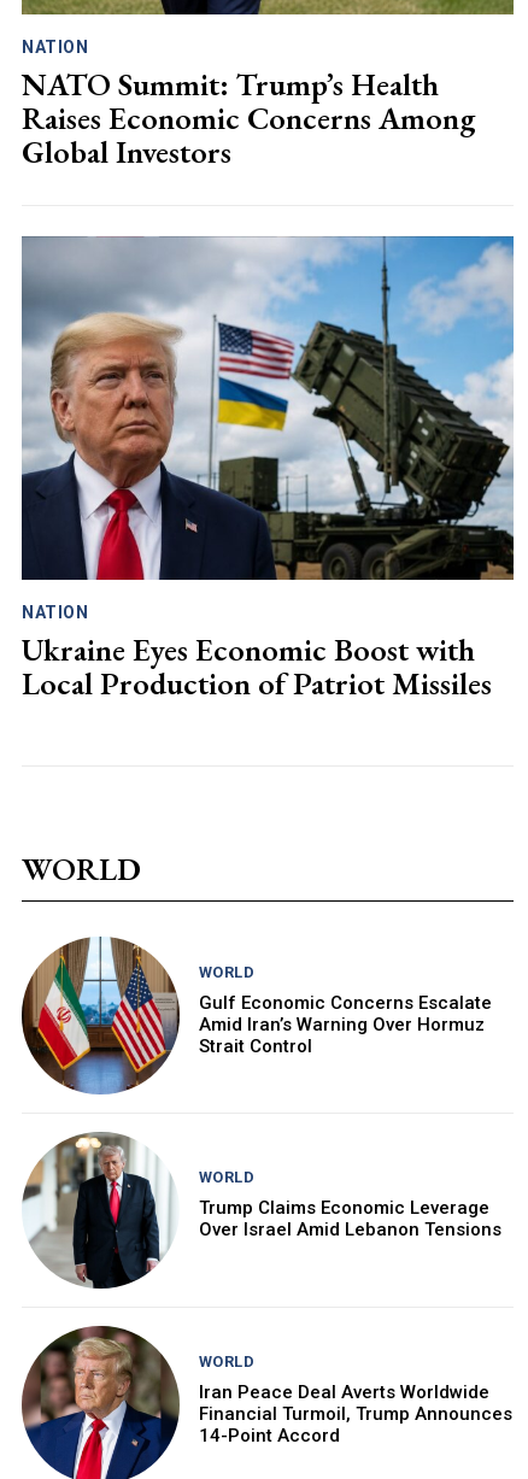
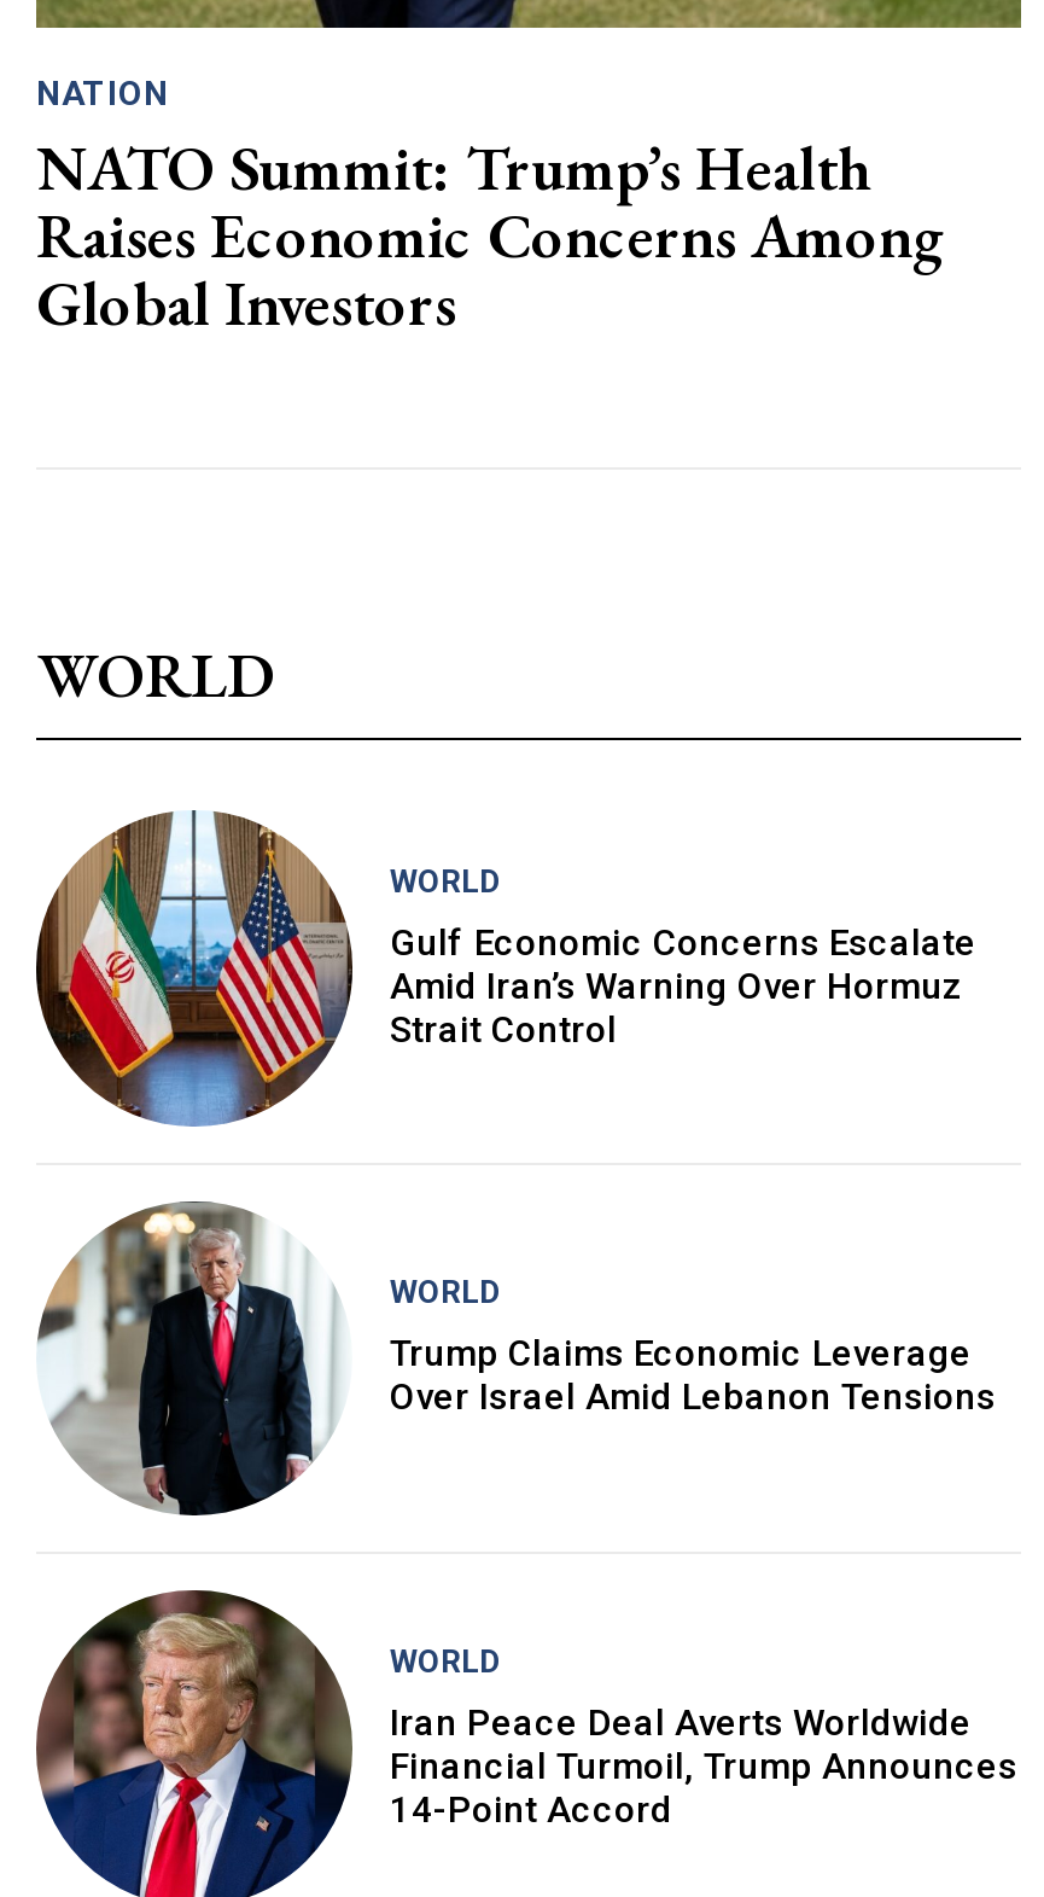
[20,235,515,704] [image] | NATION | Ukraine Eyes Economic Boost with | Local Production of Patriot Missiles -> none

